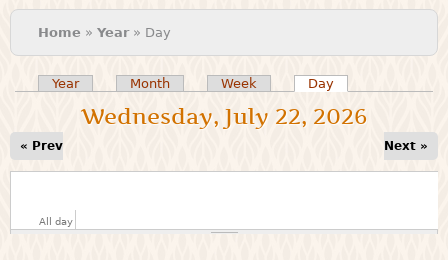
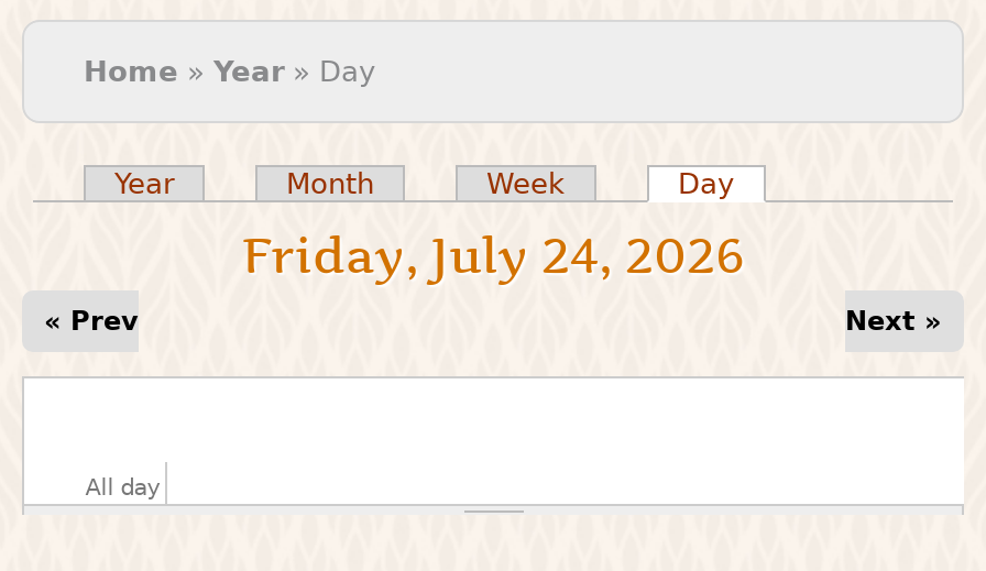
[81,103,367,130] Wednesday, July 22, 2026 -> [242,227,744,286] Friday, July 24, 2026

